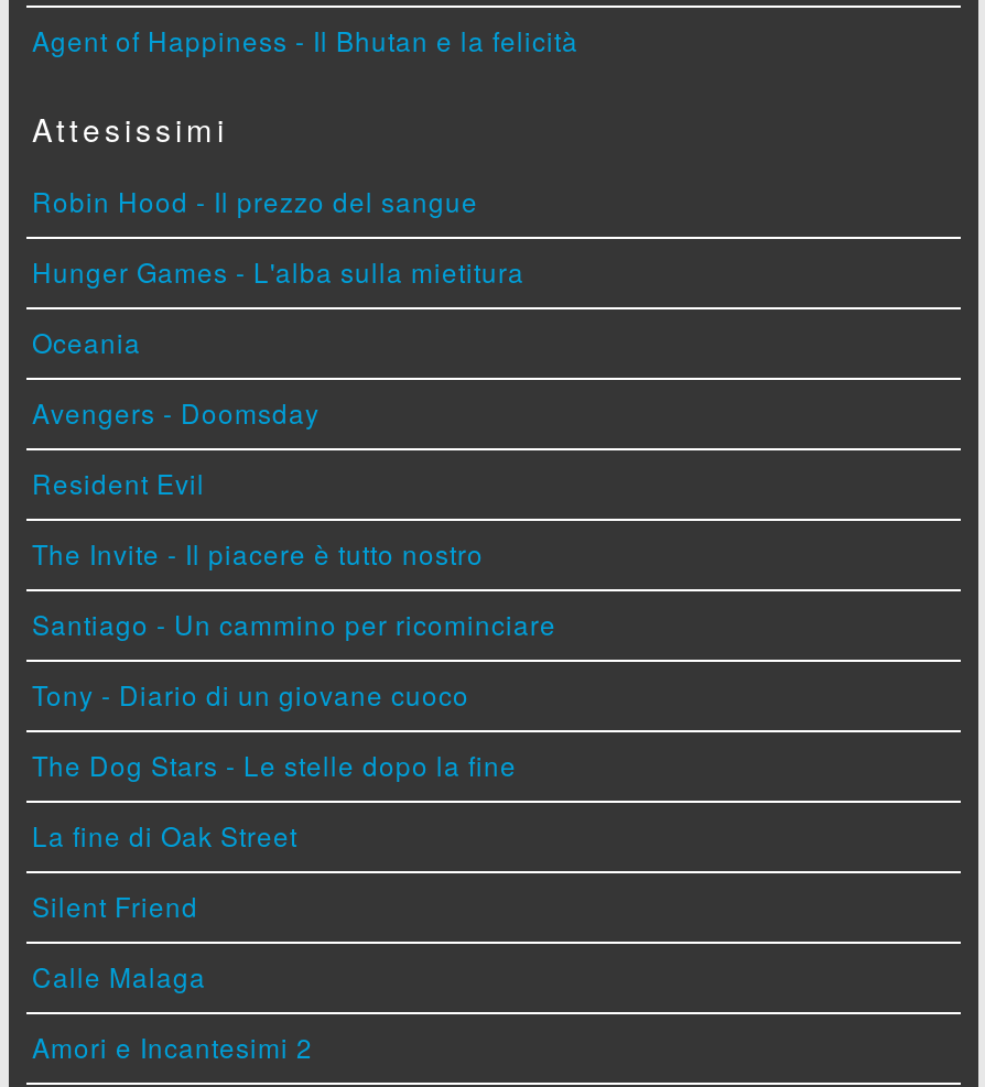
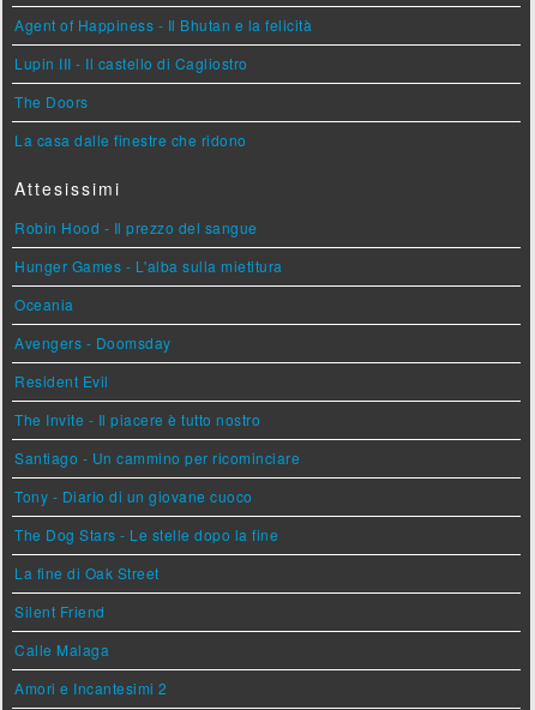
none -> [15,53,248,150] Lupin III - Il castello di Cagliostro | The Doors | La casa dalle finestre che ridono

